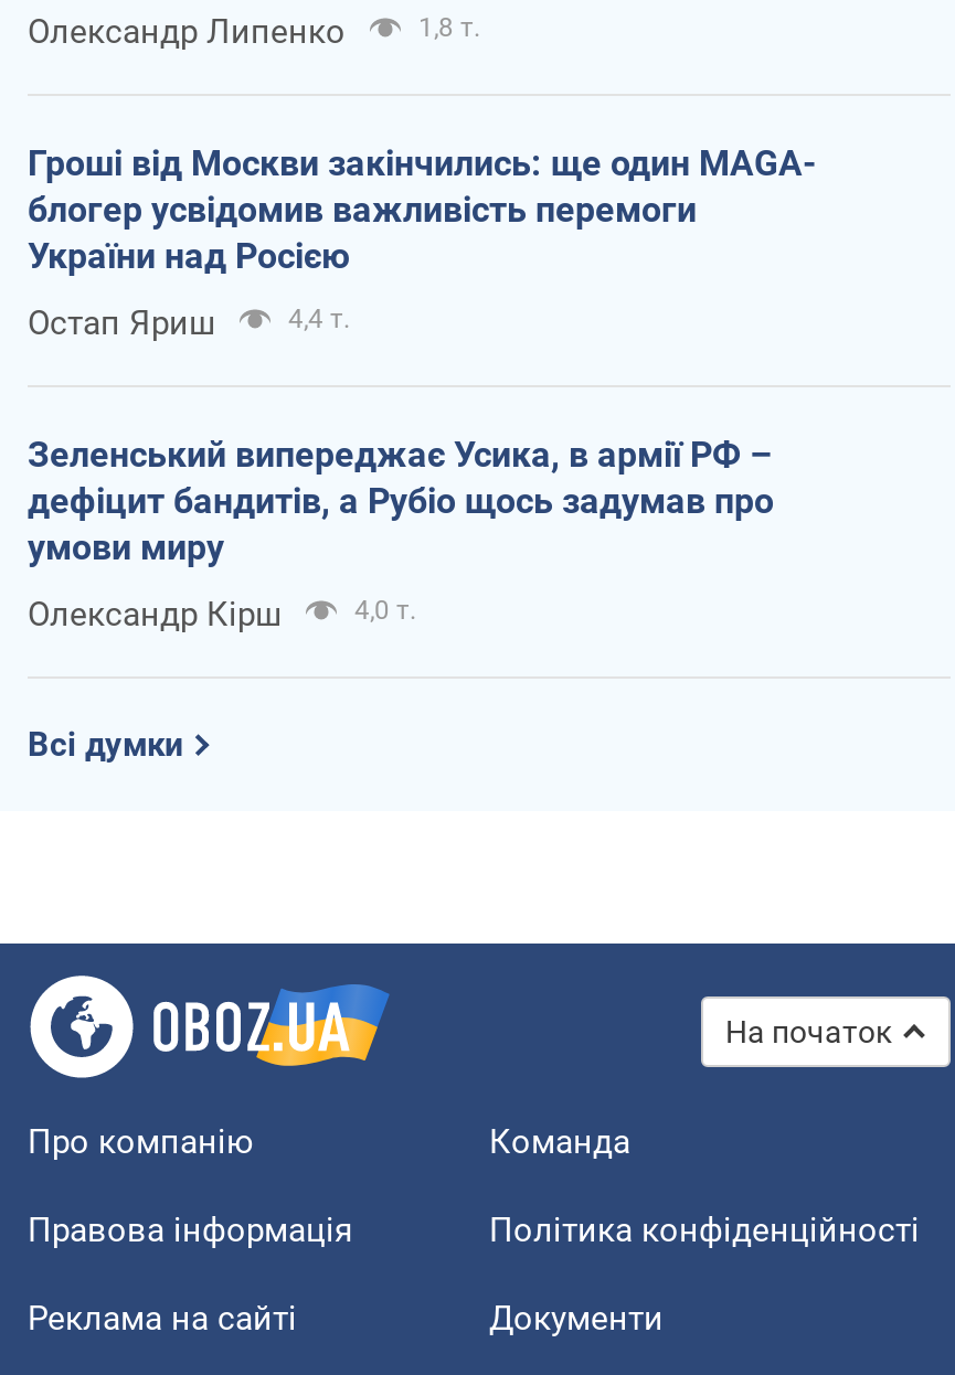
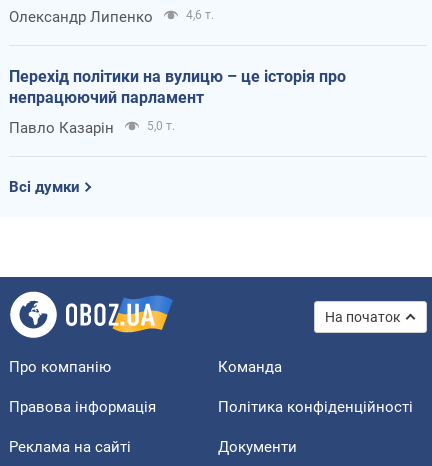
[28,11,816,634] 1,8 т. | Гроші від Москви закінчились: ще один MAGA- | блогер усвідомив важливість перемоги | України над Росією | Остап Яриш | 4,4 т. | Зеленський випереджає Усика, в армії РФ – | дефіцит бандитів, а Рубіо щось задумав про | умови миру | Олександр Кірш | 4,0 т. -> [9,8,346,137] 4,6 т. | Перехід політики на вулицю – це історія про | непрацюючий парламент | Павло Казарін | 5,0 т.

